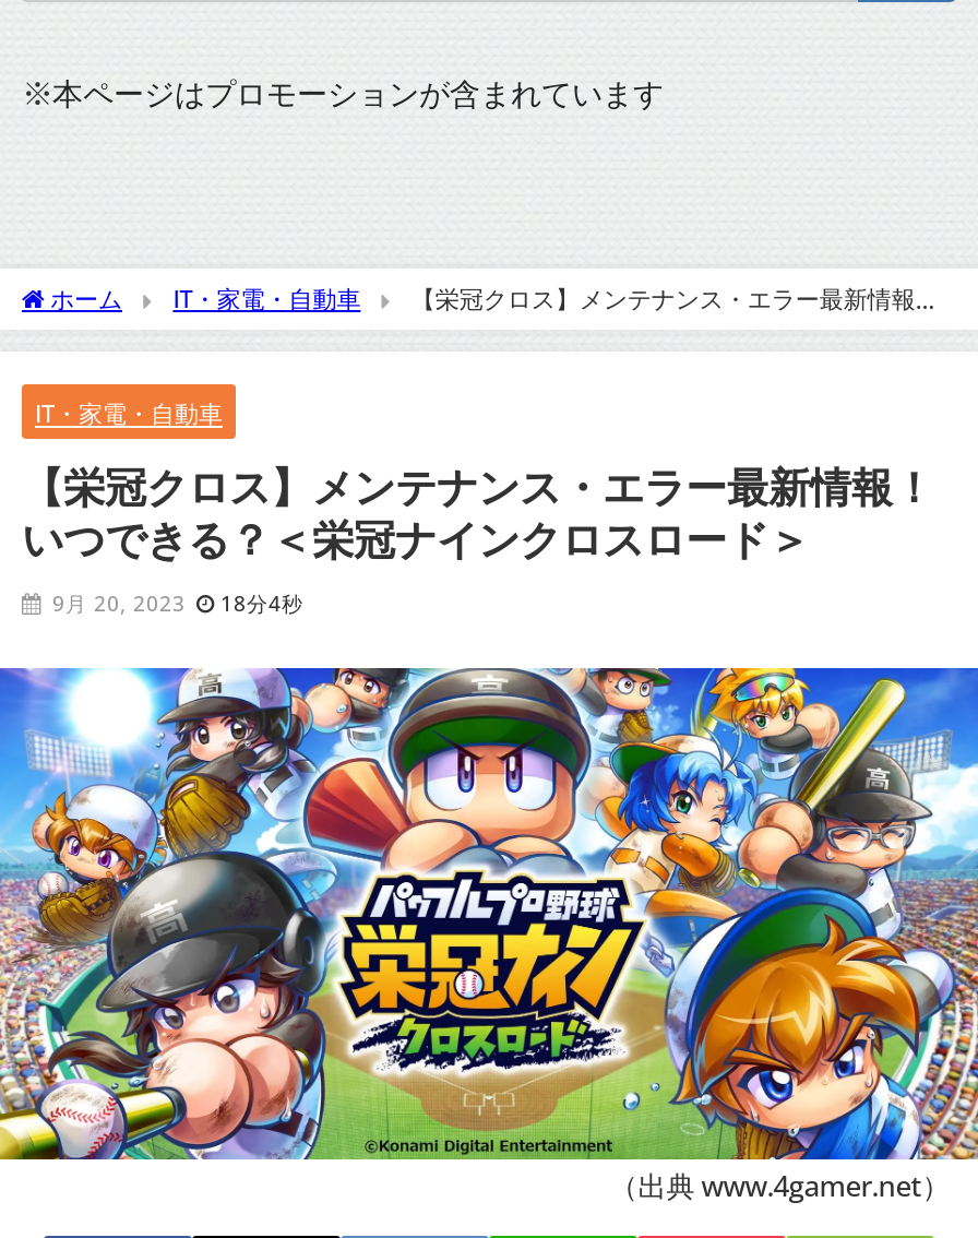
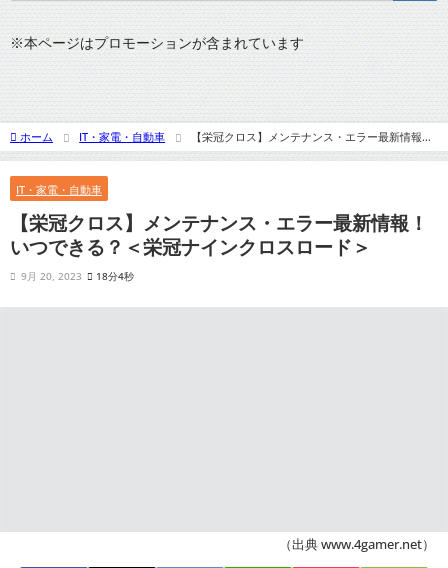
[7,666,971,1162] [image] -> none

